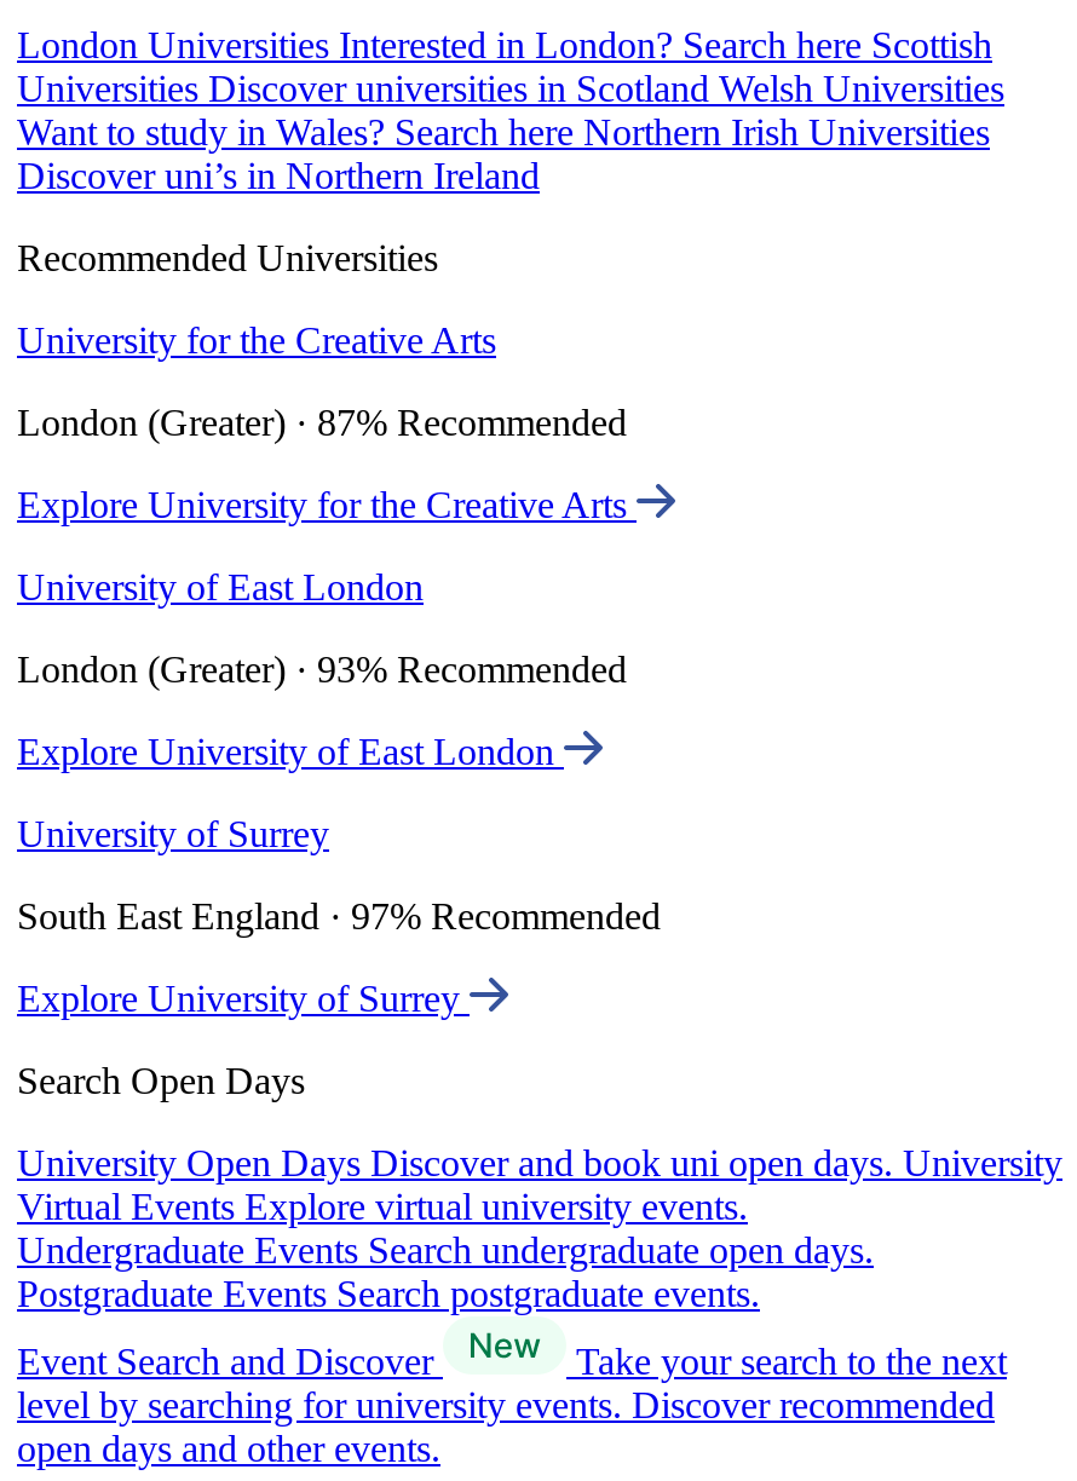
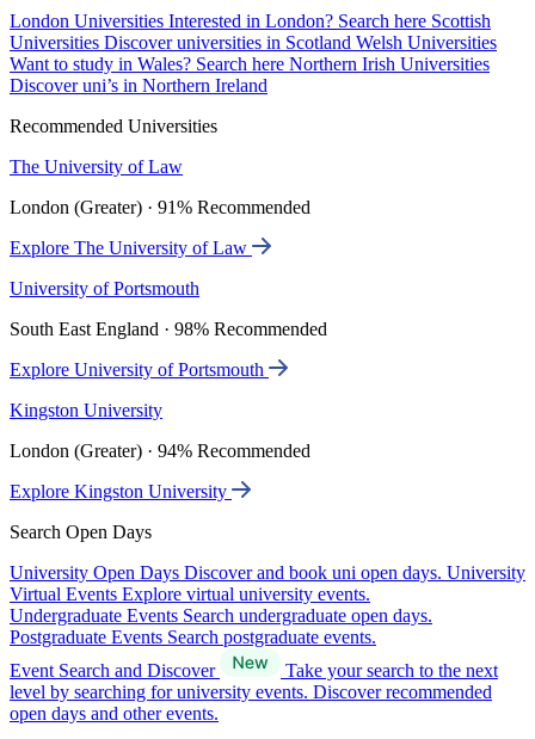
[17,320,496,361] University for the Creative Arts -> [10,157,183,177] The University of Law
[17,402,627,443] London (Greater) · 87% Recommended -> [10,197,310,217] London (Greater) · 91% Recommended
[17,484,637,525] Explore University for the Creative Arts -> [10,238,252,258] Explore The University of Law
[17,567,424,608] University of East London -> [10,278,199,299] University of Portsmouth
[17,649,627,690] London (Greater) · 93% Recommended -> [10,319,327,339] South East England · 98% Recommended
[17,731,564,772] Explore University of East London -> [10,359,269,380] Explore University of Portsmouth
[17,813,329,854] University of Surrey -> [10,400,162,420] Kingston University
[17,896,661,937] South East England · 97% Recommended -> [10,441,310,461] London (Greater) · 94% Recommended
[17,978,470,1019] Explore University of Surrey -> [10,481,232,502] Explore Kingston University

